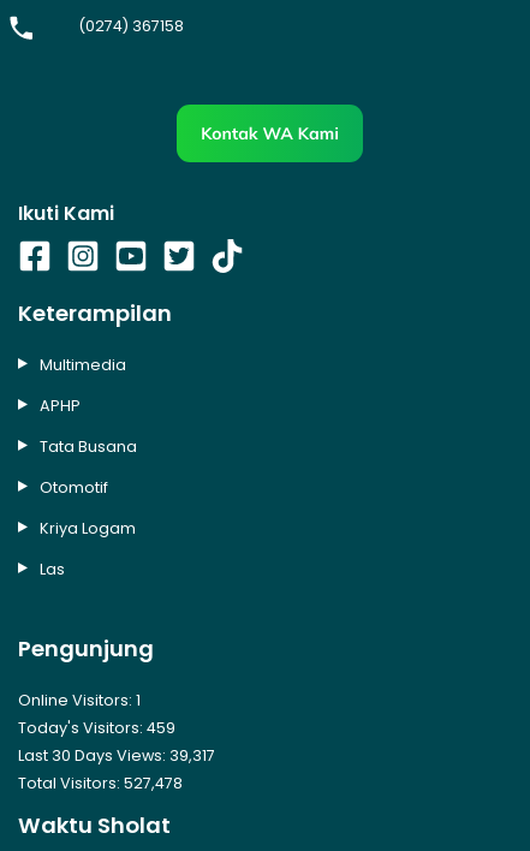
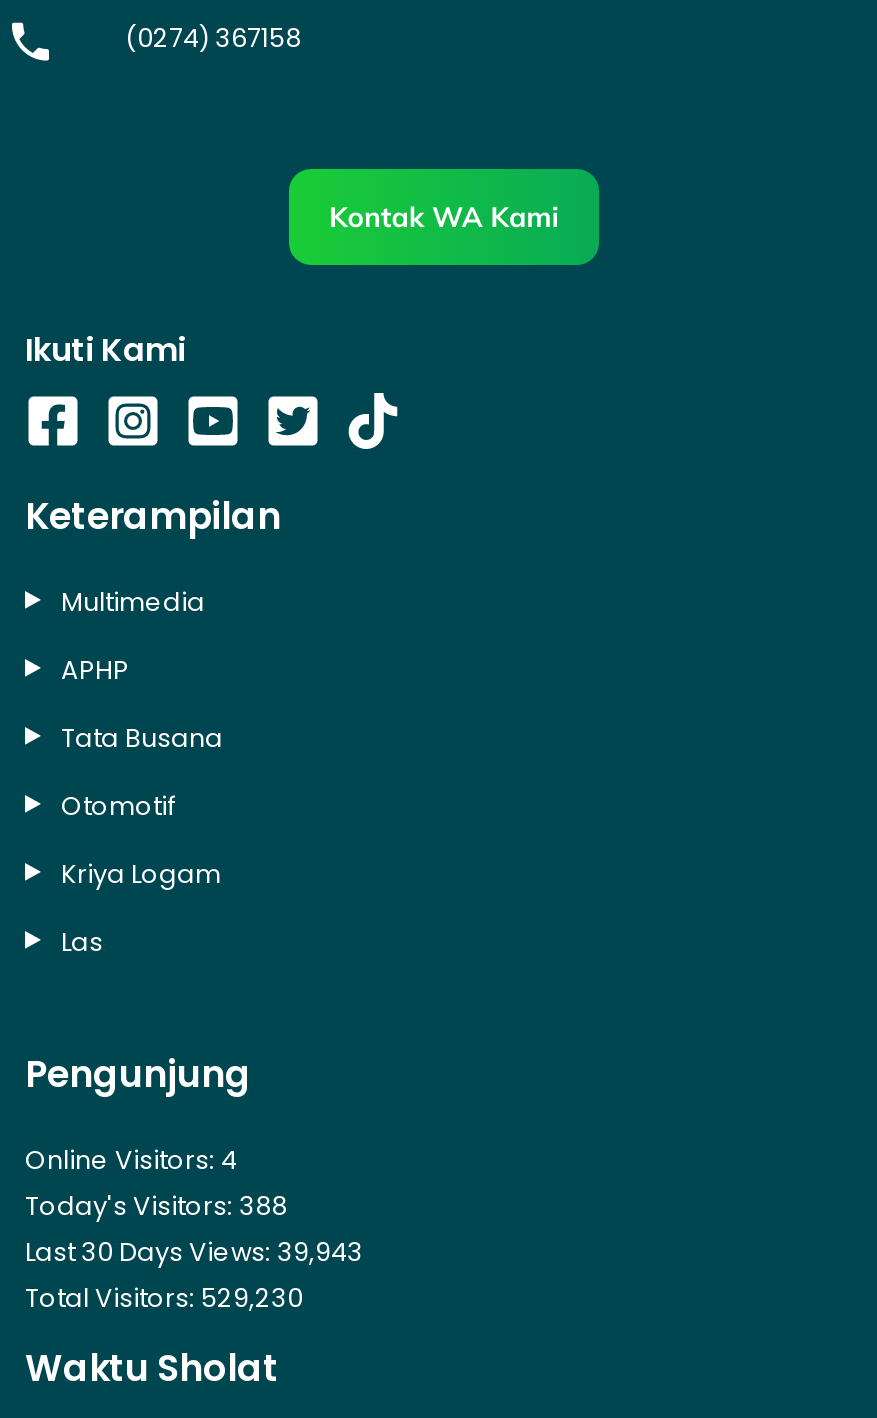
[18,690,141,711] Online Visitors: 1 -> [25,1143,237,1177] Online Visitors: 4
[18,718,175,738] Today's Visitors: 459 -> [25,1189,287,1223] Today's Visitors: 388
[18,745,215,766] Last 30 Days Views: 39,317 -> [25,1235,363,1269] Last 30 Days Views: 39,943
[18,773,183,794] Total Visitors: 527,478 -> [25,1281,303,1315] Total Visitors: 529,230

